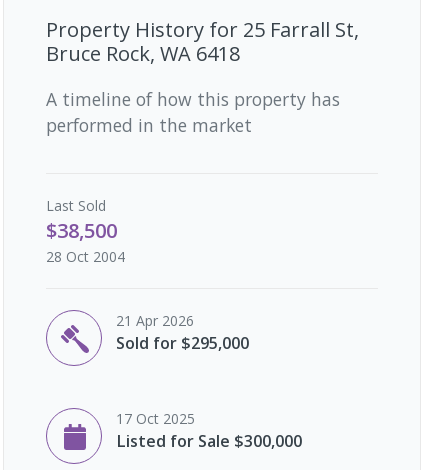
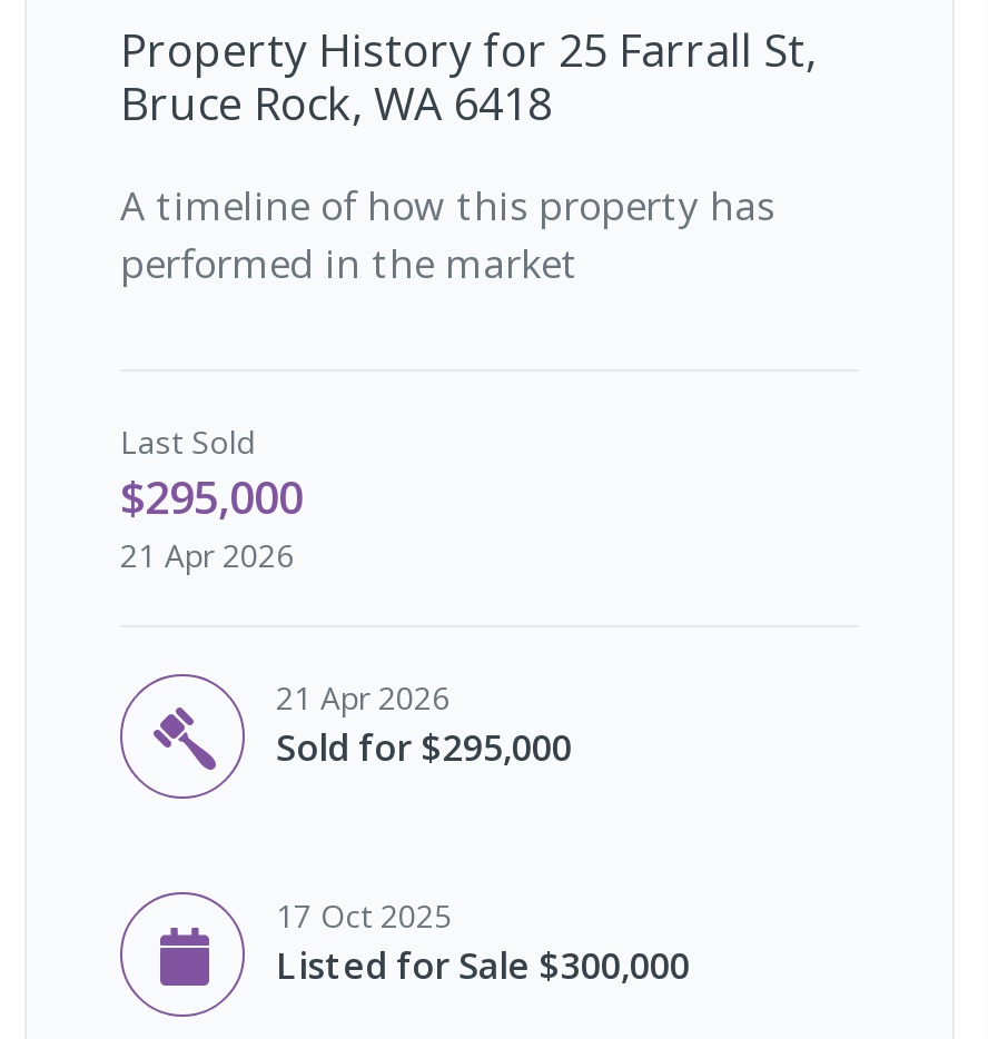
[46,217,125,266] $38,500 | 28 Oct 2004 -> [120,467,303,576] $295,000 | 21 Apr 2026

